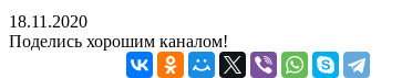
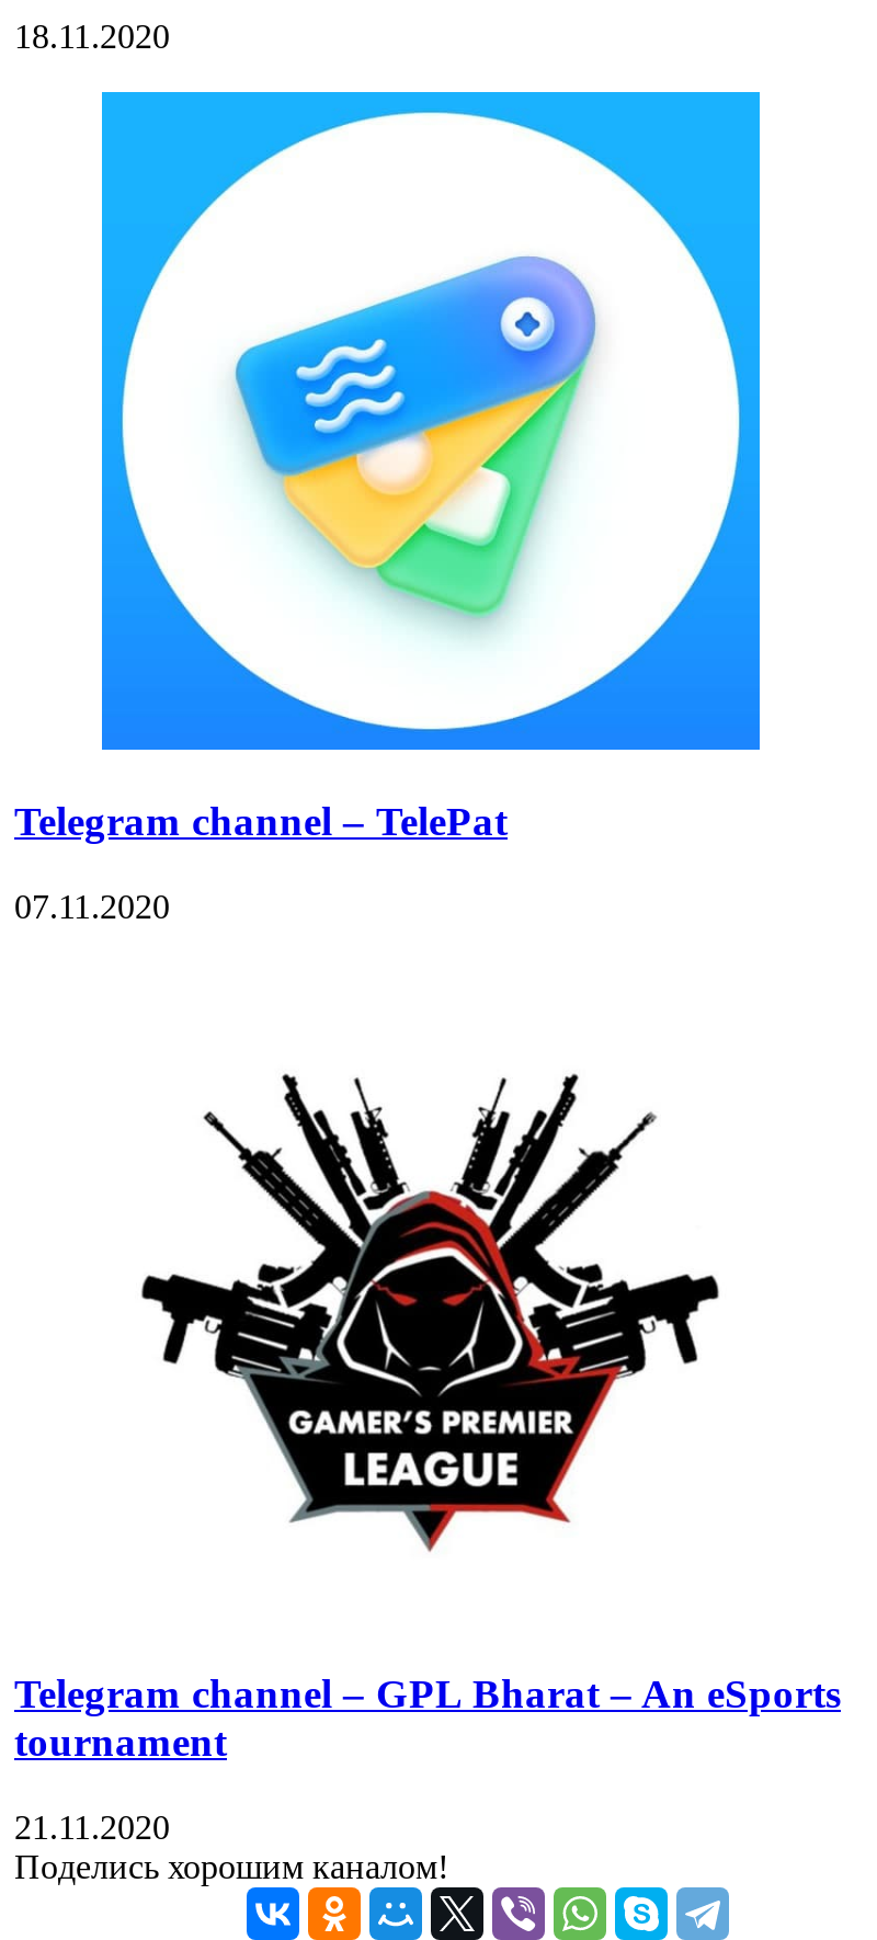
none -> [14,90,762,925] [image] | Telegram channel – TelePat | 07.11.2020
none -> [14,1670,841,1844] Telegram channel – GPL Bharat – An eSports | tournament | 21.11.2020
none -> [139,1072,720,1552] [image]

